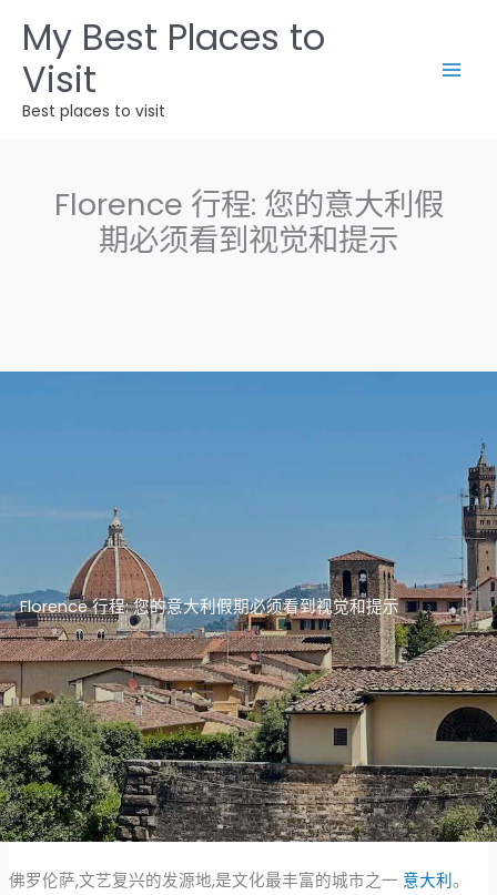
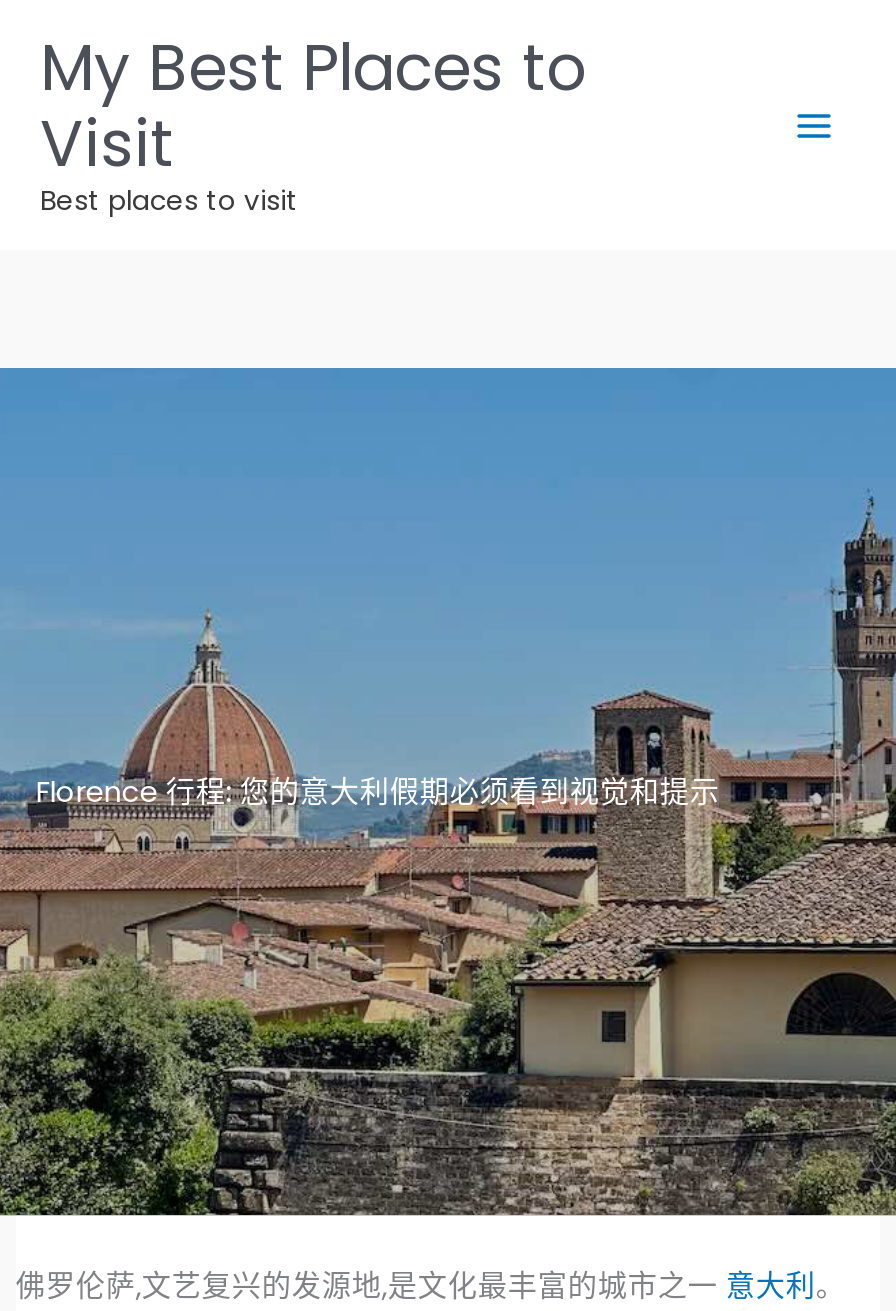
[54,183,443,262] Florence 行程: 您的意大利假 | 期必须看到视觉和提示 -> none

